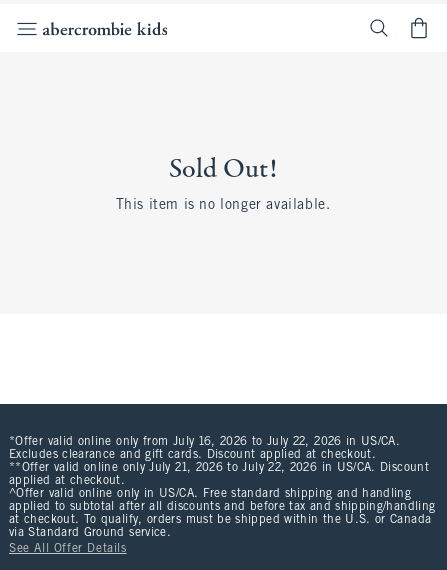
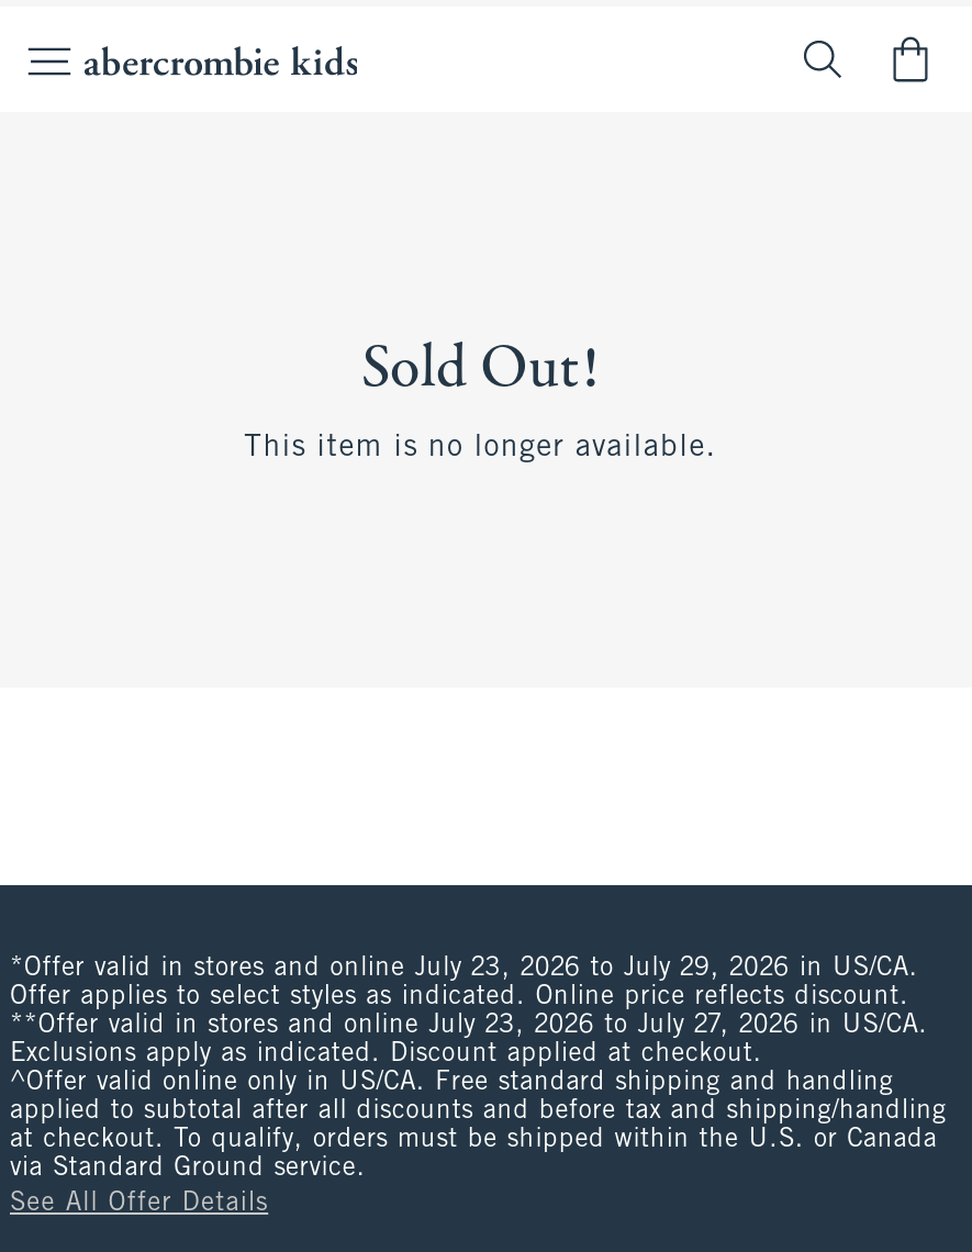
[9,436,429,487] *Offer valid online only from July 16, 2026 to July 22, 2026 in US/CA. | Excludes clearance and gift cards. Discount applied at checkout. | **Offer valid online only July 21, 2026 to July 22, 2026 in US/CA. Discount | applied at checkout. -> [10,955,928,1067] *Offer valid in stores and online July 23, 2026 to July 29, 2026 in US/CA. | Offer applies to select styles as indicated. Online price reflects discount. | **Offer valid in stores and online July 23, 2026 to July 27, 2026 in US/CA. | Exclusions apply as indicated. Discount applied at checkout.

